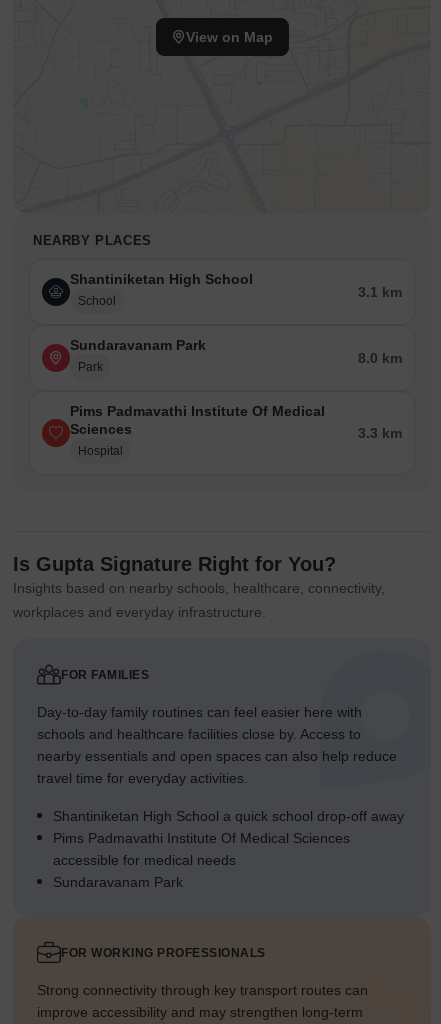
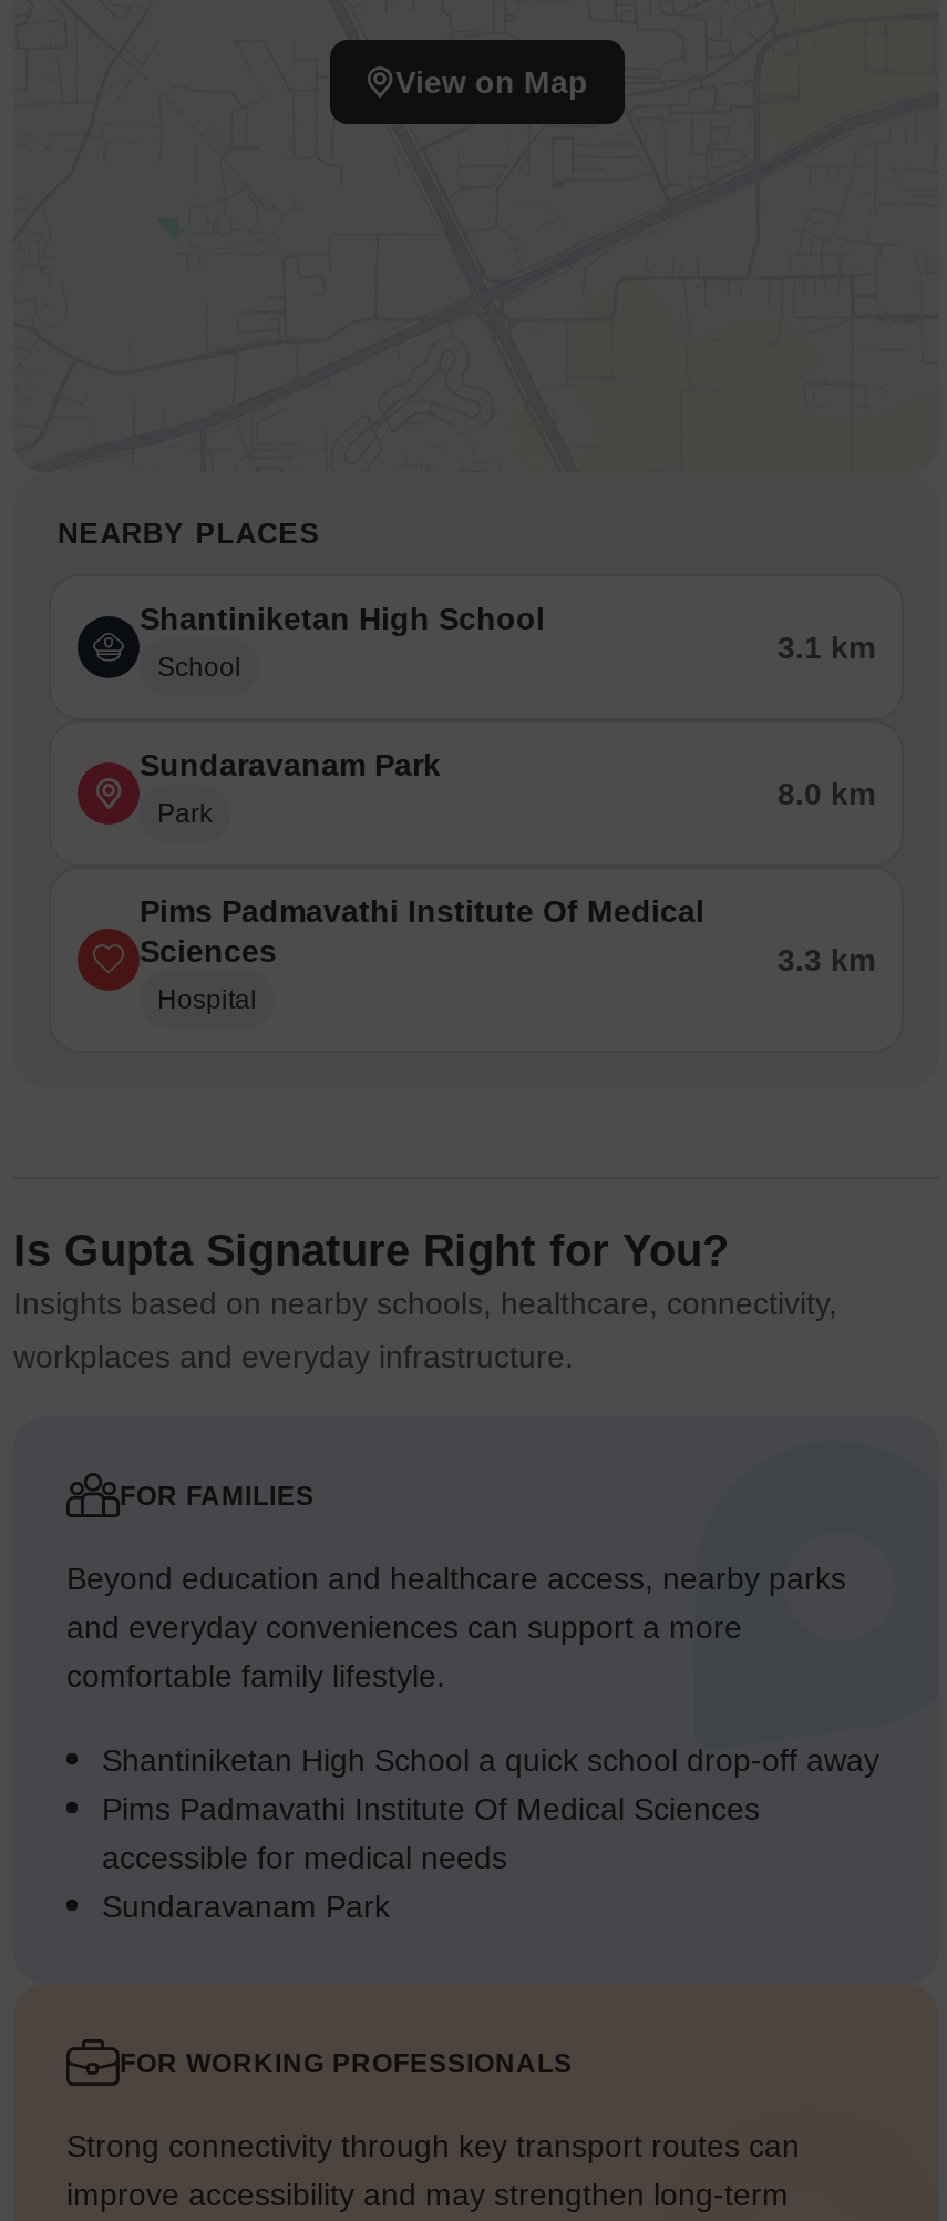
[37,704,397,786] Day-to-day family routines can feel easier here with | schools and healthcare facilities close by. Access to | nearby essentials and open spaces can also help reduce | travel time for everyday activities. -> [66,1561,846,1694] Beyond education and healthcare access, nearby parks | and everyday conveniences can support a more | comfortable family lifestyle.

